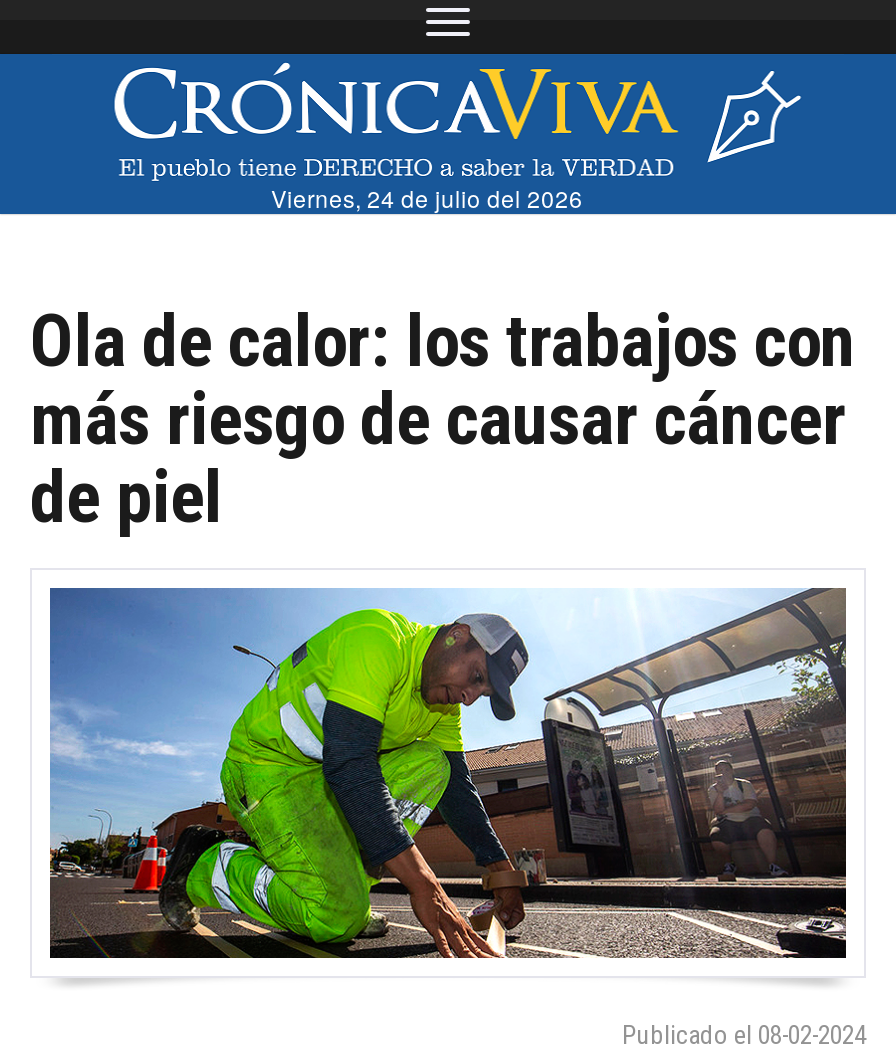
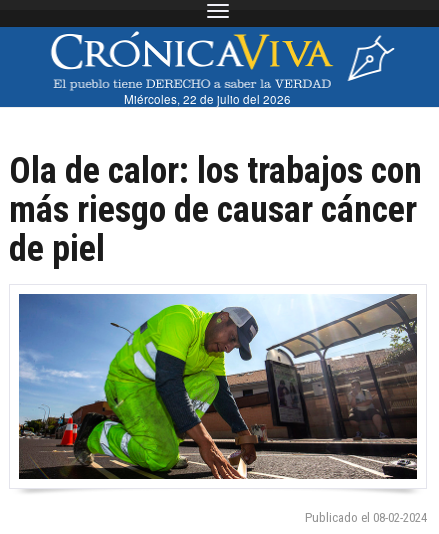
[271,181,583,213] Viernes, 24 de julio del 2026 -> [124,90,291,106] Miércoles, 22 de julio del 2026

